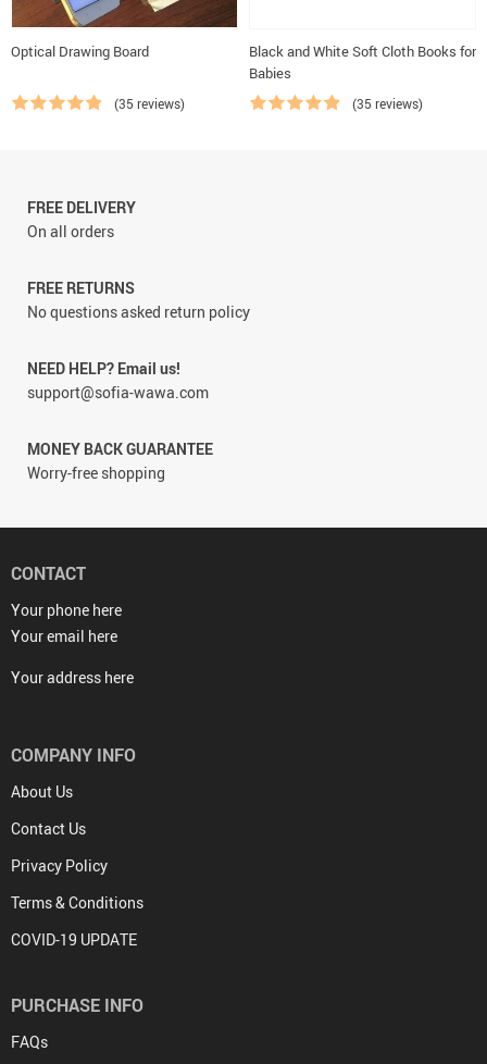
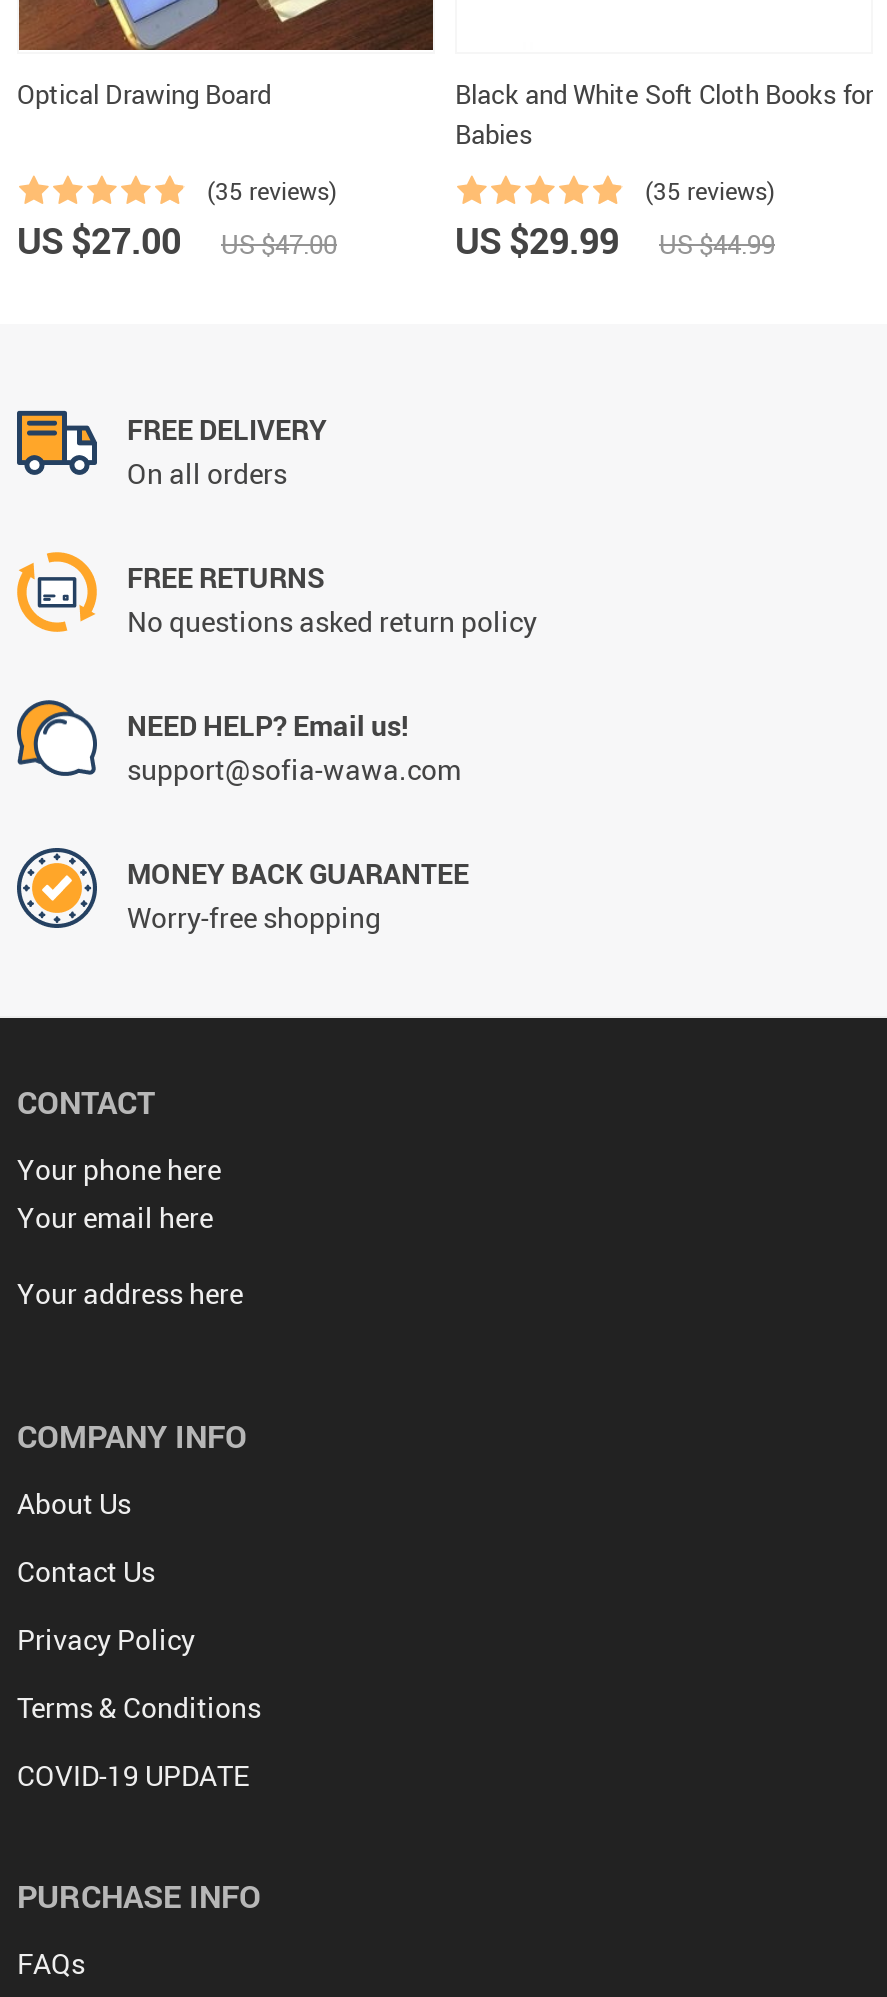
none -> [17,216,337,264] US $27.00 | US $47.00
none -> [455,216,775,264] US $29.99 | US $44.99

